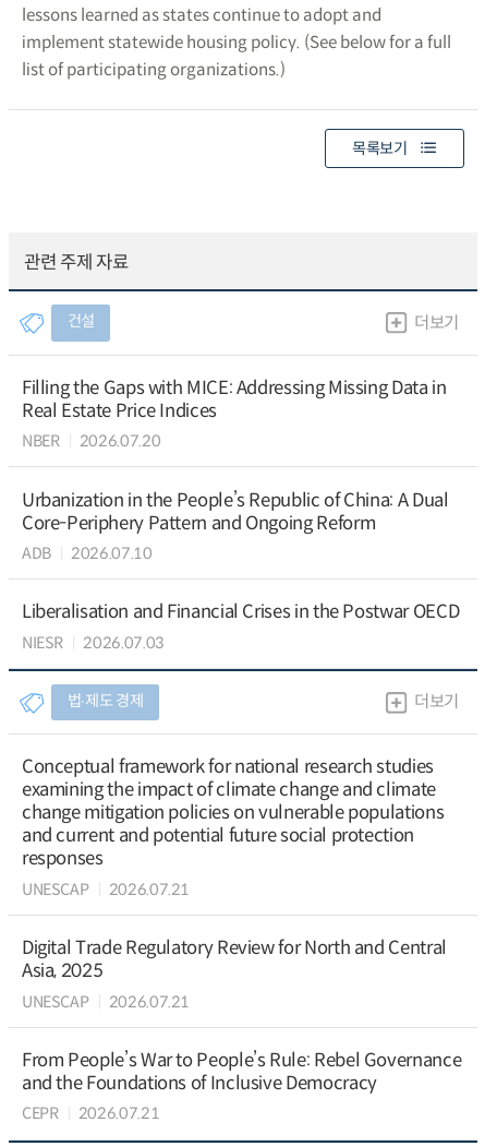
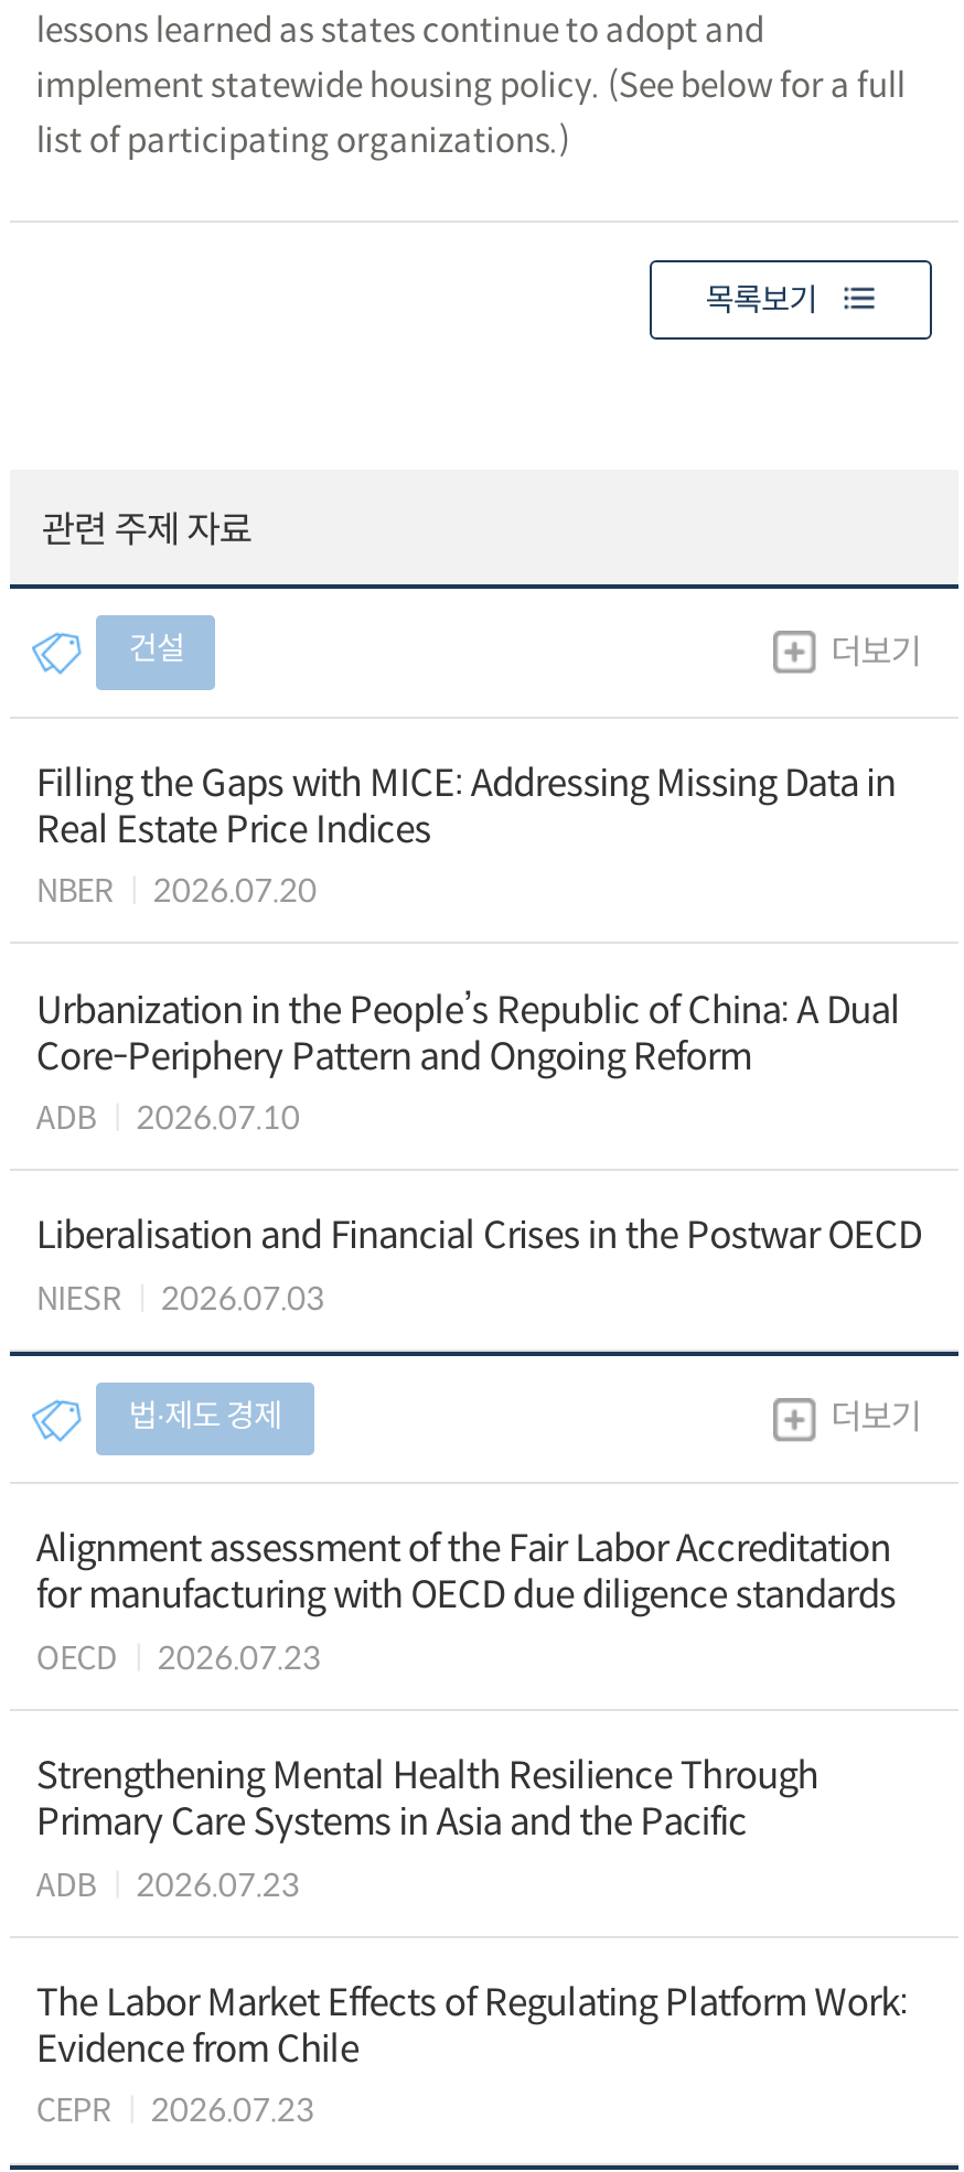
[22,756,444,899] Conceptual framework for national research studies | examining the impact of climate change and climate | change mitigation policies on vulnerable populations | and current and potential future social protection | responses | UNESCAP | 2026.07.21 -> [36,1527,896,1677] Alignment assessment of the Fair Labor Accreditation | for manufacturing with OECD due diligence standards | OECD | 2026.07.23
[22,937,447,1011] Digital Trade Regulatory Review for North and Central | Asia, 2025 | UNESCAP | 2026.07.21 -> [36,1753,818,1904] Strengthening Mental Health Resilience Through | Primary Care Systems in Asia and the Pacific | ADB | 2026.07.23
[22,1049,461,1095] From People’s War to People’s Rule: Rebel Governance | and the Foundations of Inclusive Democracy -> [36,1980,908,2073] The Labor Market Effects of Regulating Platform Work: | Evidence from Chile
[22,1104,159,1123] CEPR 2026.07.21 -> [36,2091,315,2131] CEPR 2026.07.23

